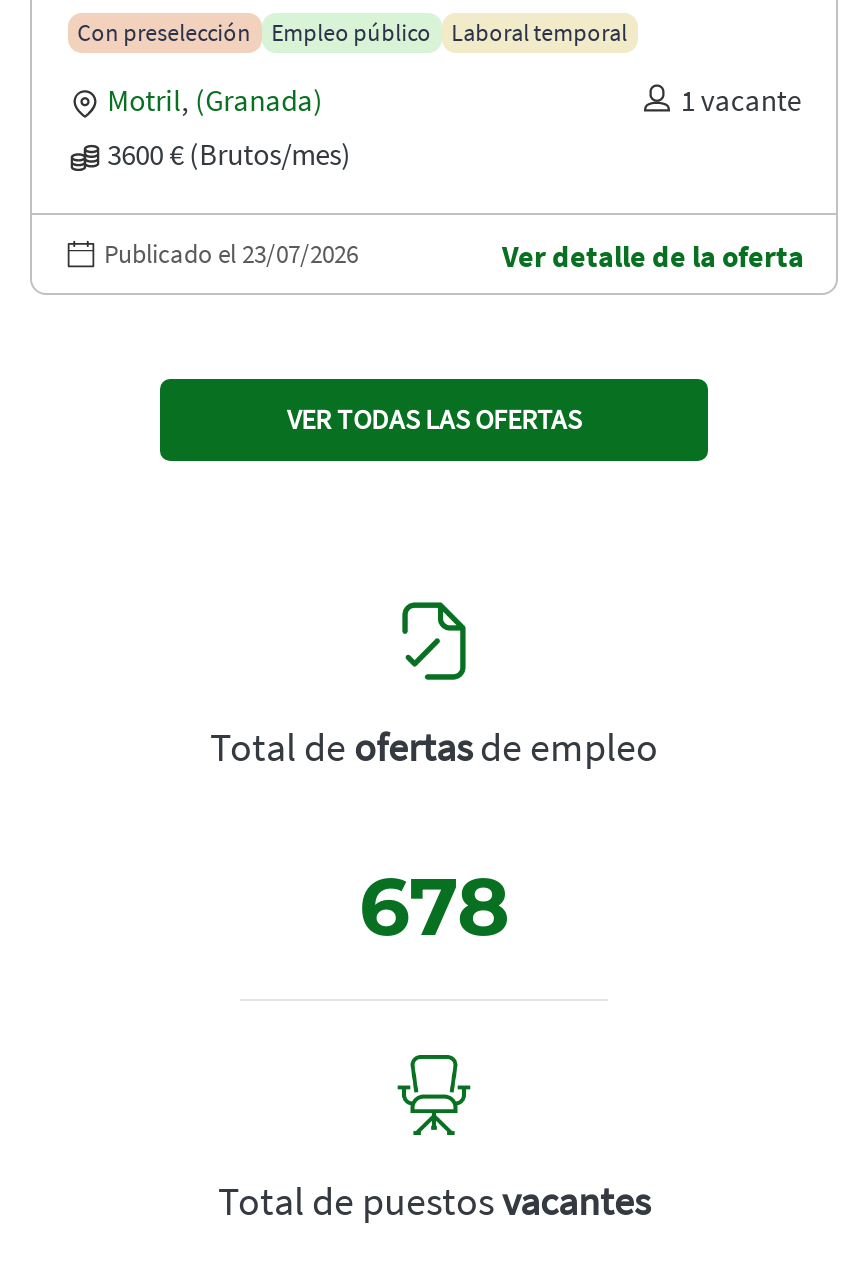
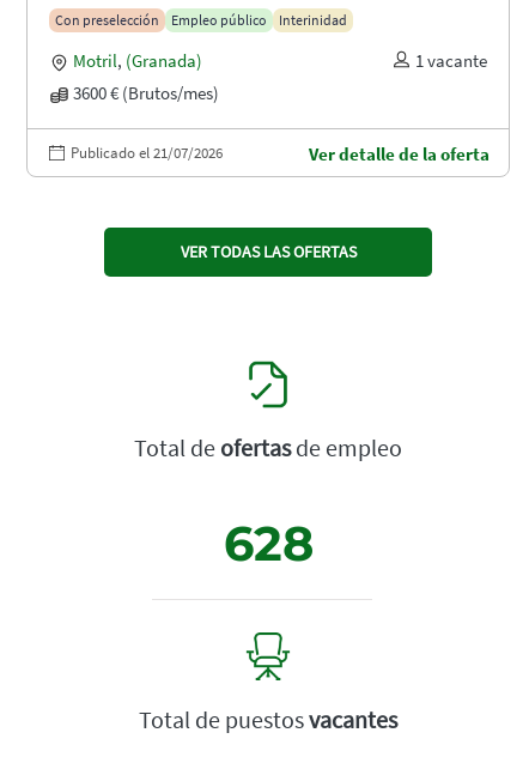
[451,18,627,48] Laboral temporal -> [278,11,347,29] Interinidad
[104,238,358,272] Publicado el 23/07/2026 -> [71,142,223,163] Publicado el 21/07/2026
[359,858,509,956] 678 -> [223,514,313,572] 628

